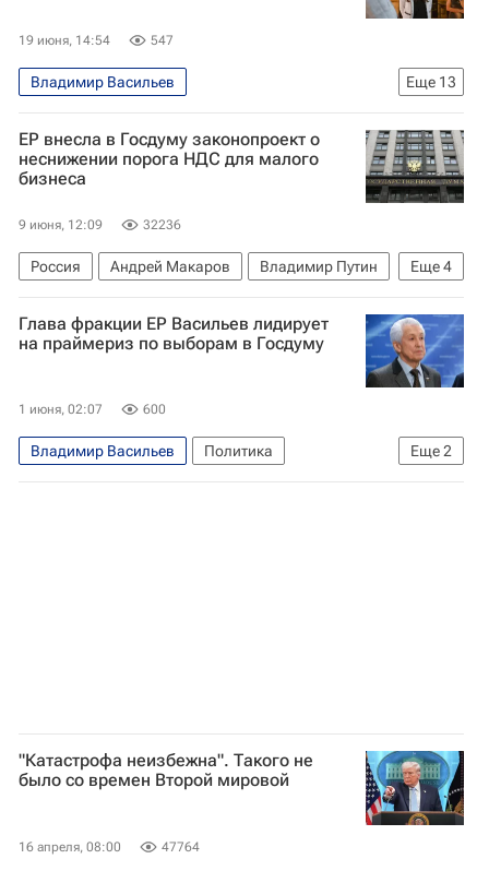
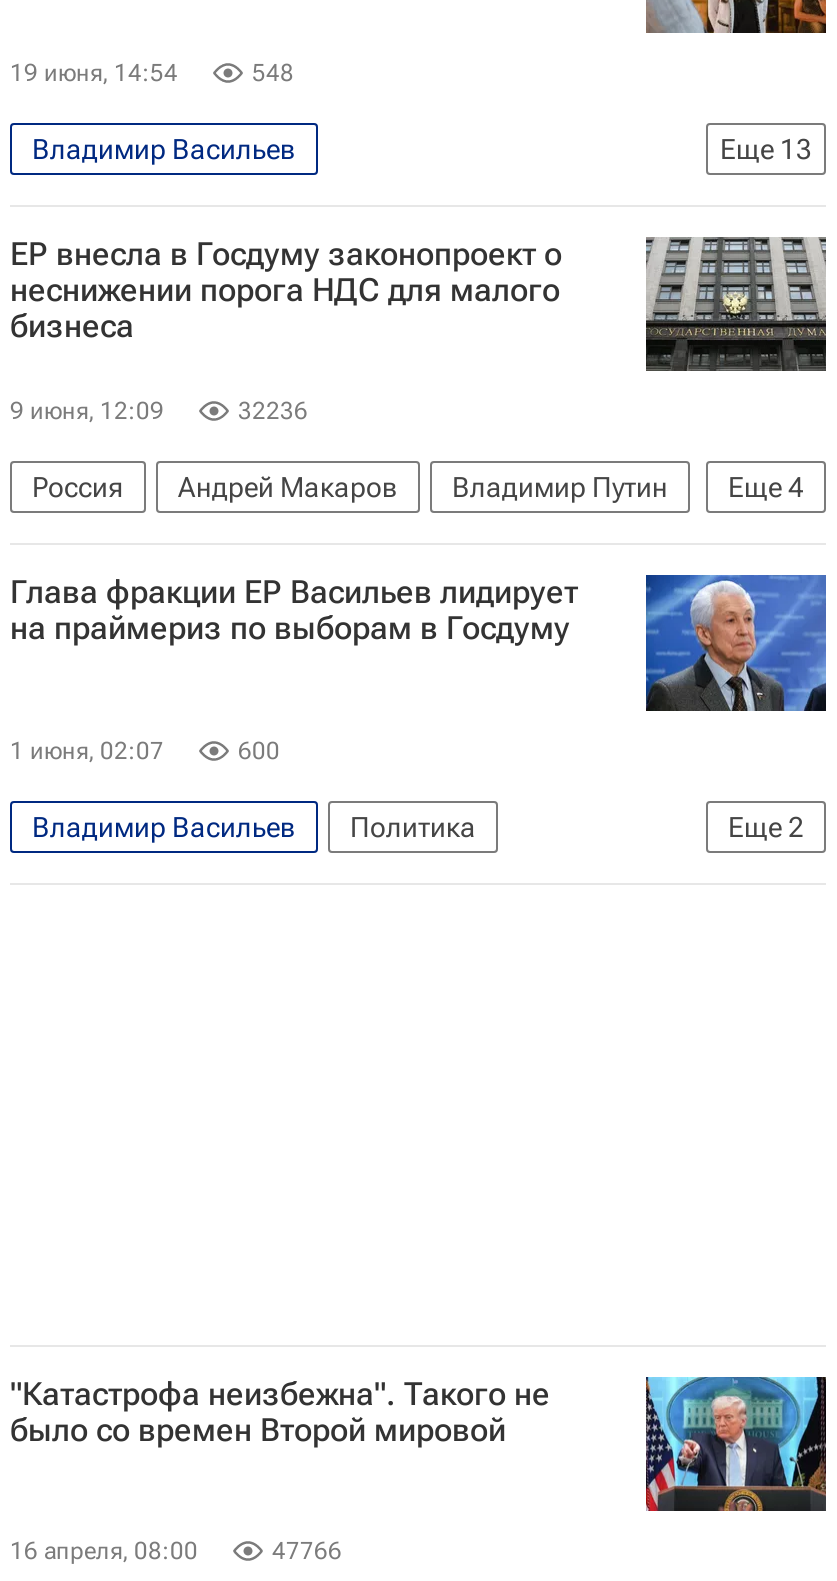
[151,32,174,47] 547 -> [252,59,294,87] 548
[162,839,200,854] 47764 -> [272,1537,342,1565] 47766

